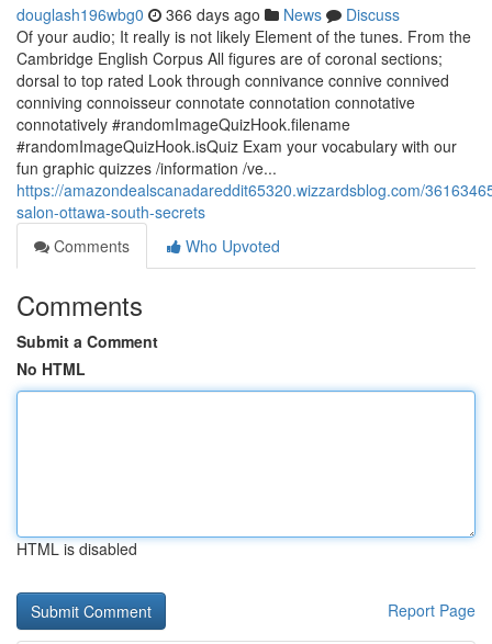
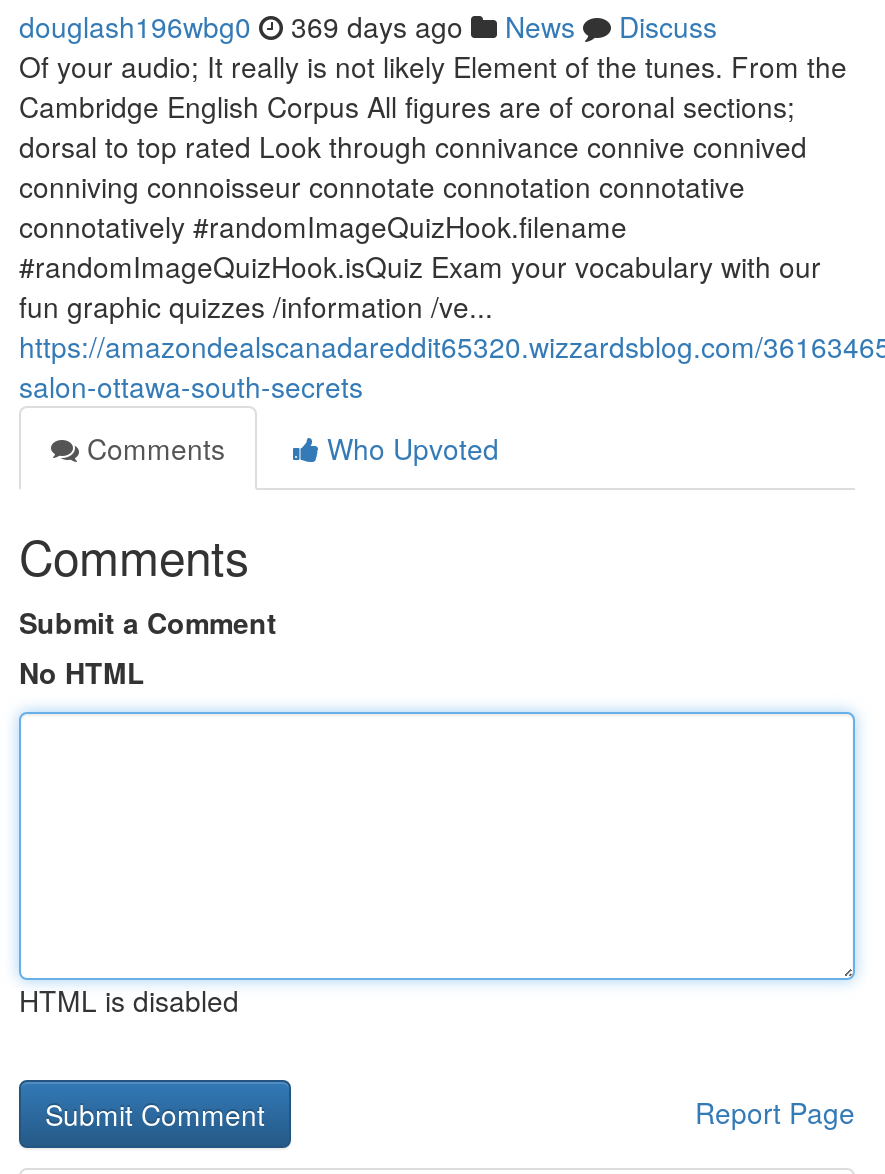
[16,3,400,25] douglash196wbg0 366 days ago News Discuss -> [19,6,717,46] douglash196wbg0 369 days ago News Discuss

